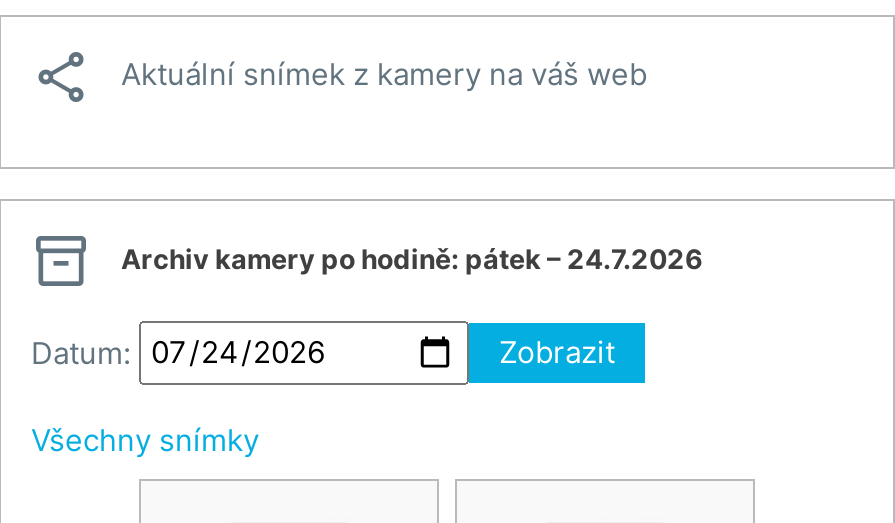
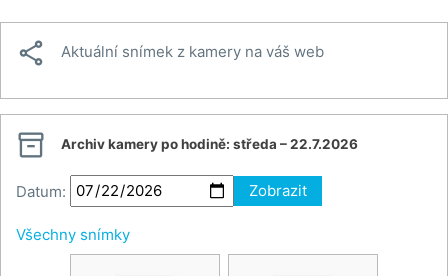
[121,243,703,275] Archiv kamery po hodině: pátek – 24.7.2026 -> [61,136,358,152] Archiv kamery po hodině: středa – 22.7.2026

